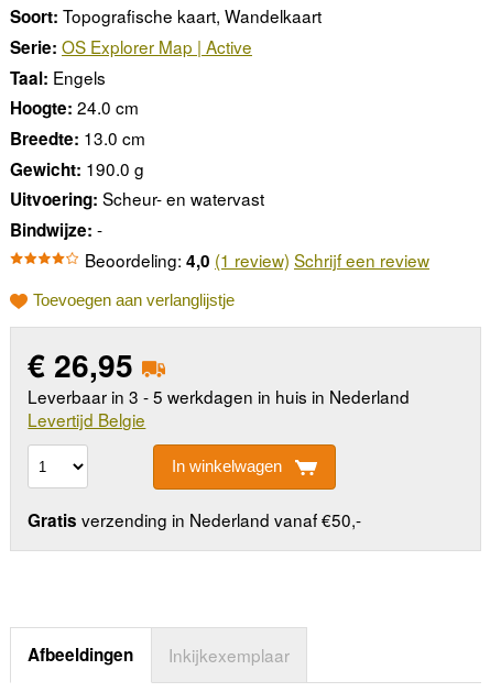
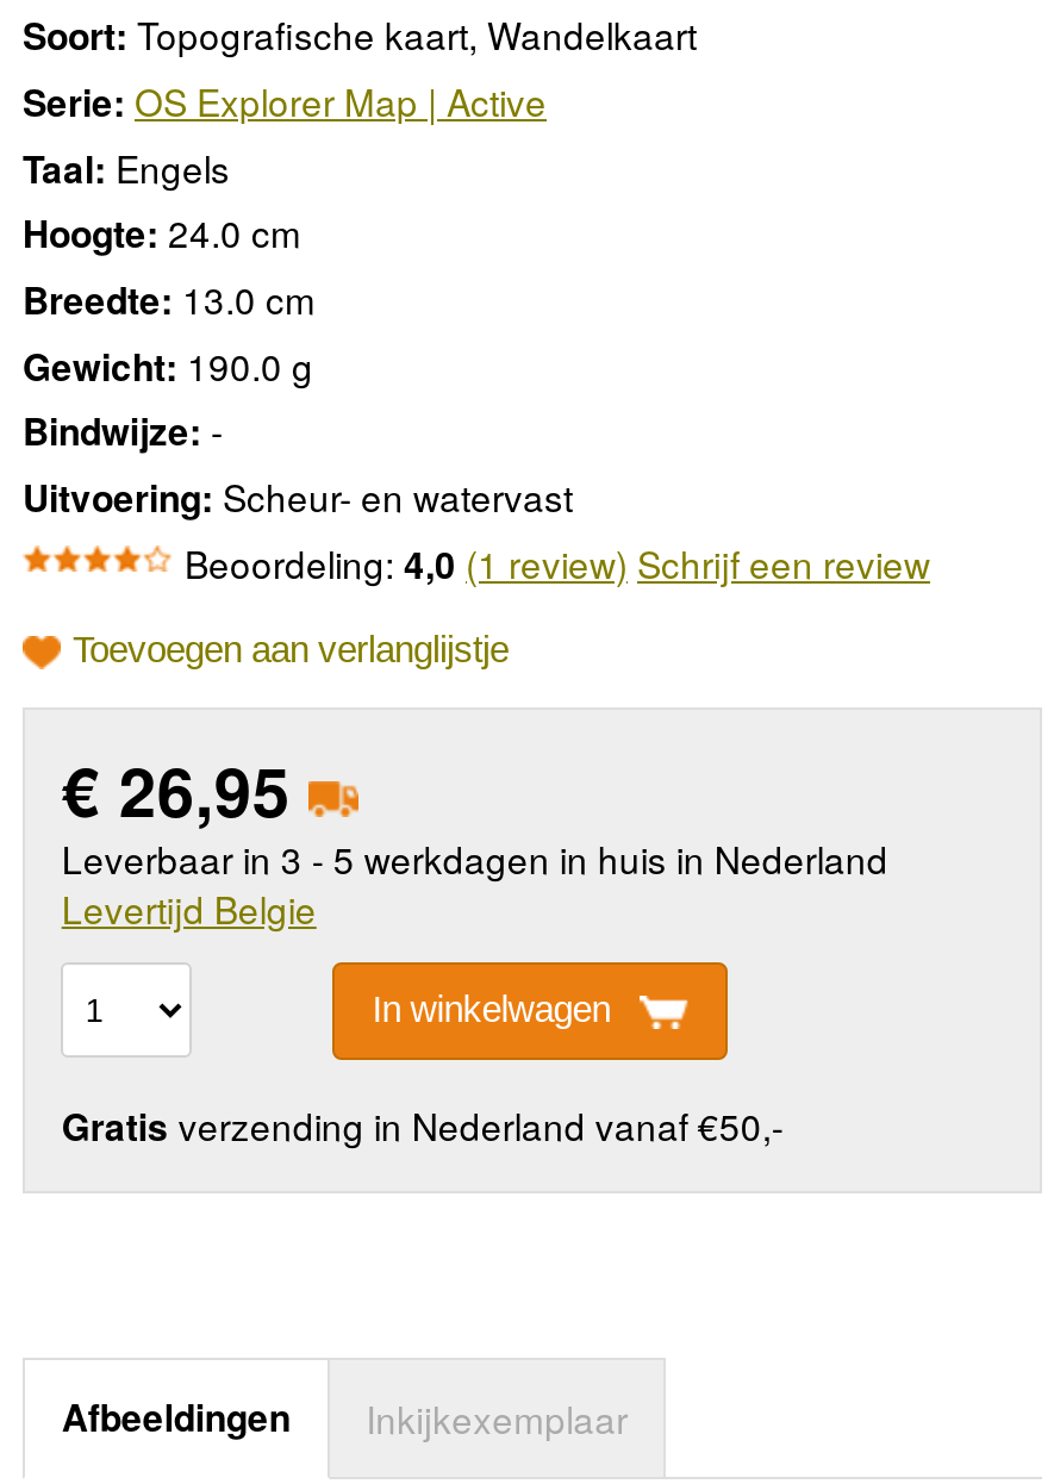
moved [10,186,264,212] -> [23,469,573,524]: Uitvoering: Scheur- en watervast
moved [10,217,102,242] -> [23,404,223,458]: Bindwijze: -

